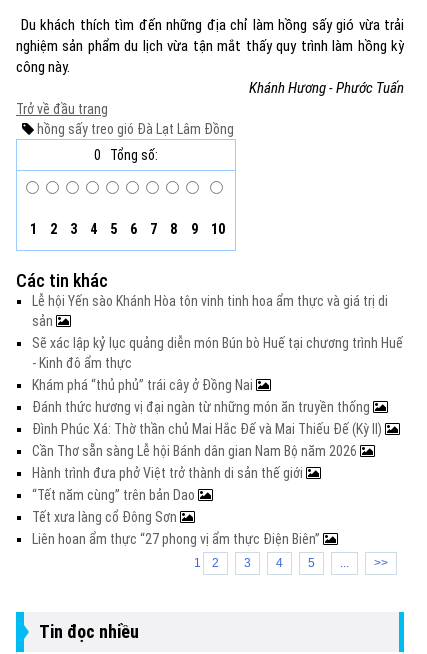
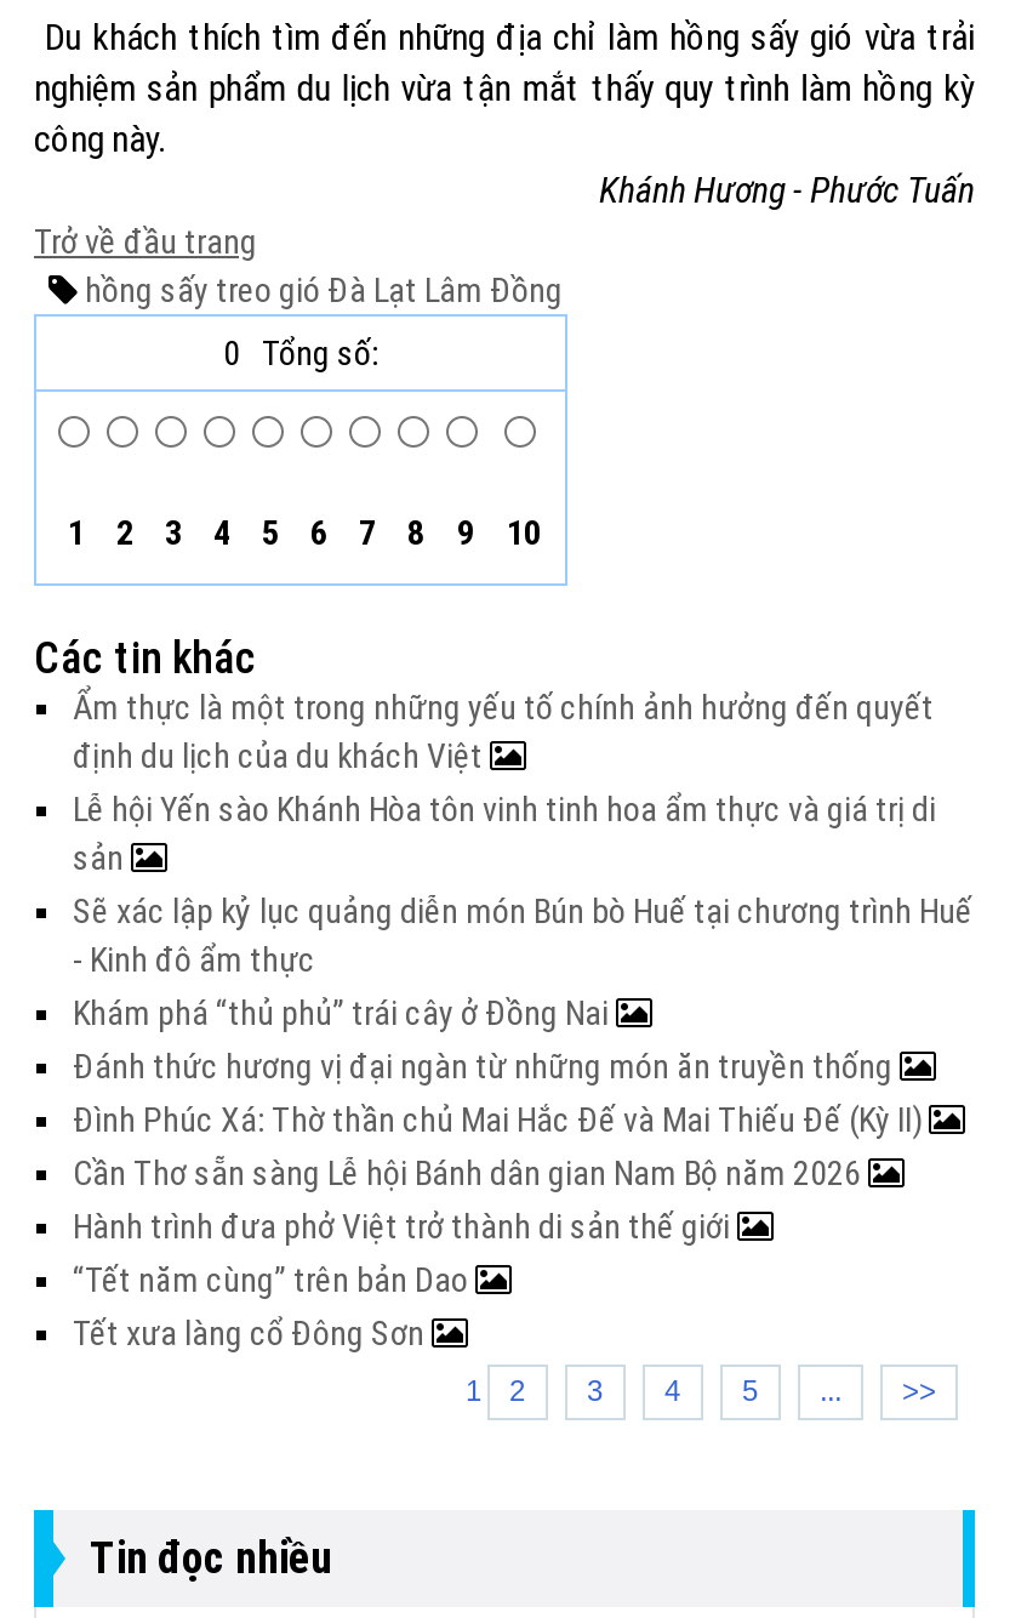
none -> [73,688,934,775] Ẩm thực là một trong những yếu tố chính ảnh hưởng đến quyết | định du lịch của du khách Việt
moved [32,293,403,525] -> [73,790,972,1352]: Lễ hội Yến sào Khánh Hòa tôn vinh tinh hoa ẩm thực và giá trị di | sản | Sẽ xác lập kỷ lục quảng diễn món Bún bò Huế tại chương trình Huế | ... | “Tết năm cùng” trên bản Dao | Tết xưa làng cổ Đông Sơn
[32,531,323,547] Liên hoan ẩm thực “27 phong vị ẩm thực Điện Biên” -> none

